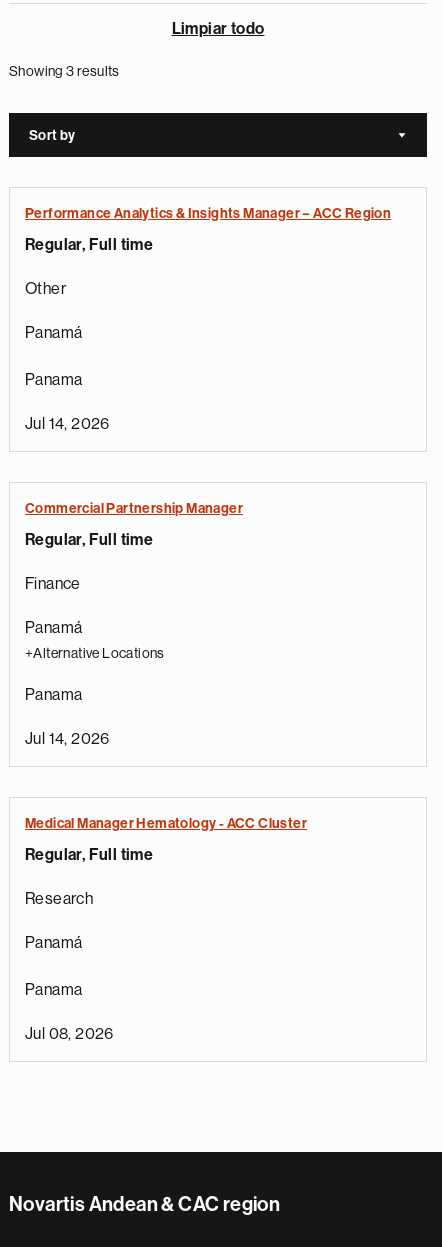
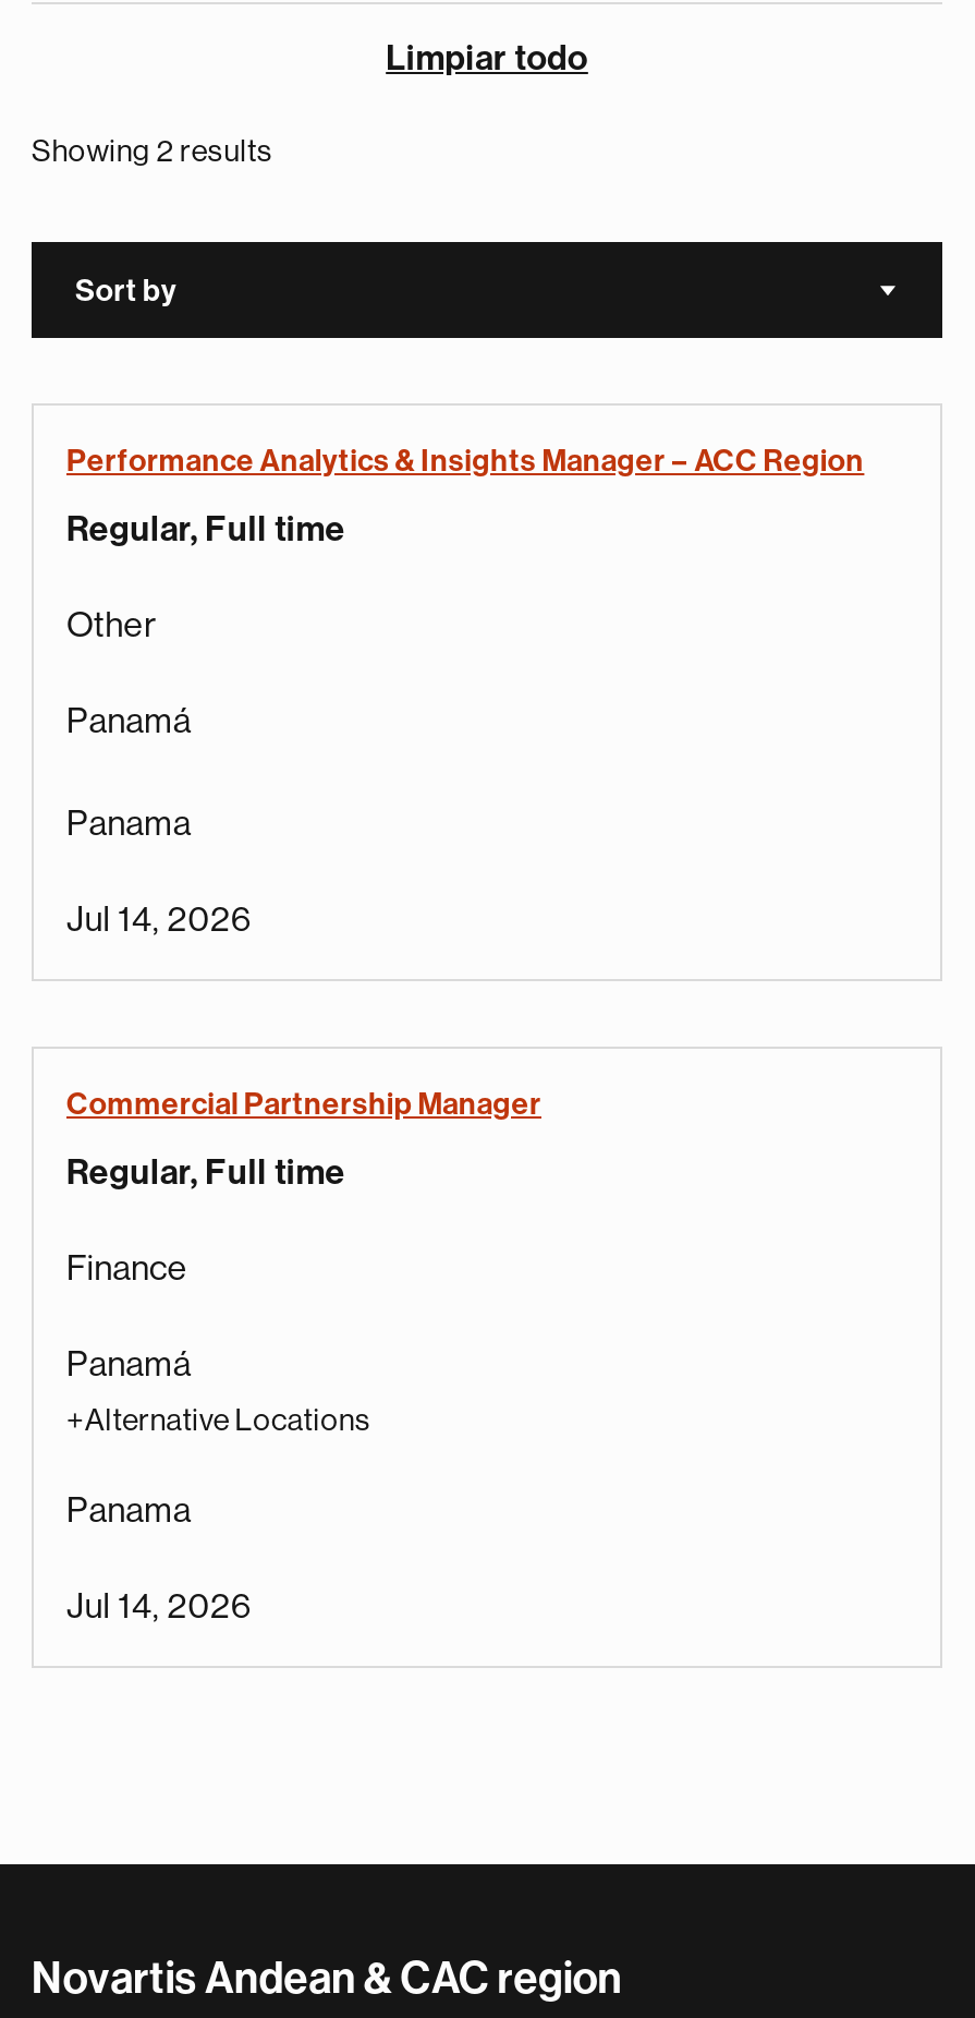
[9,64,120,78] Showing 3 results -> [32,135,273,166] Showing 2 results
[25,816,307,1042] Medical Manager Hematology - ACC Cluster | Regular, Full time | Research | Panamá | Panama | Jul 08, 2026 -> none

